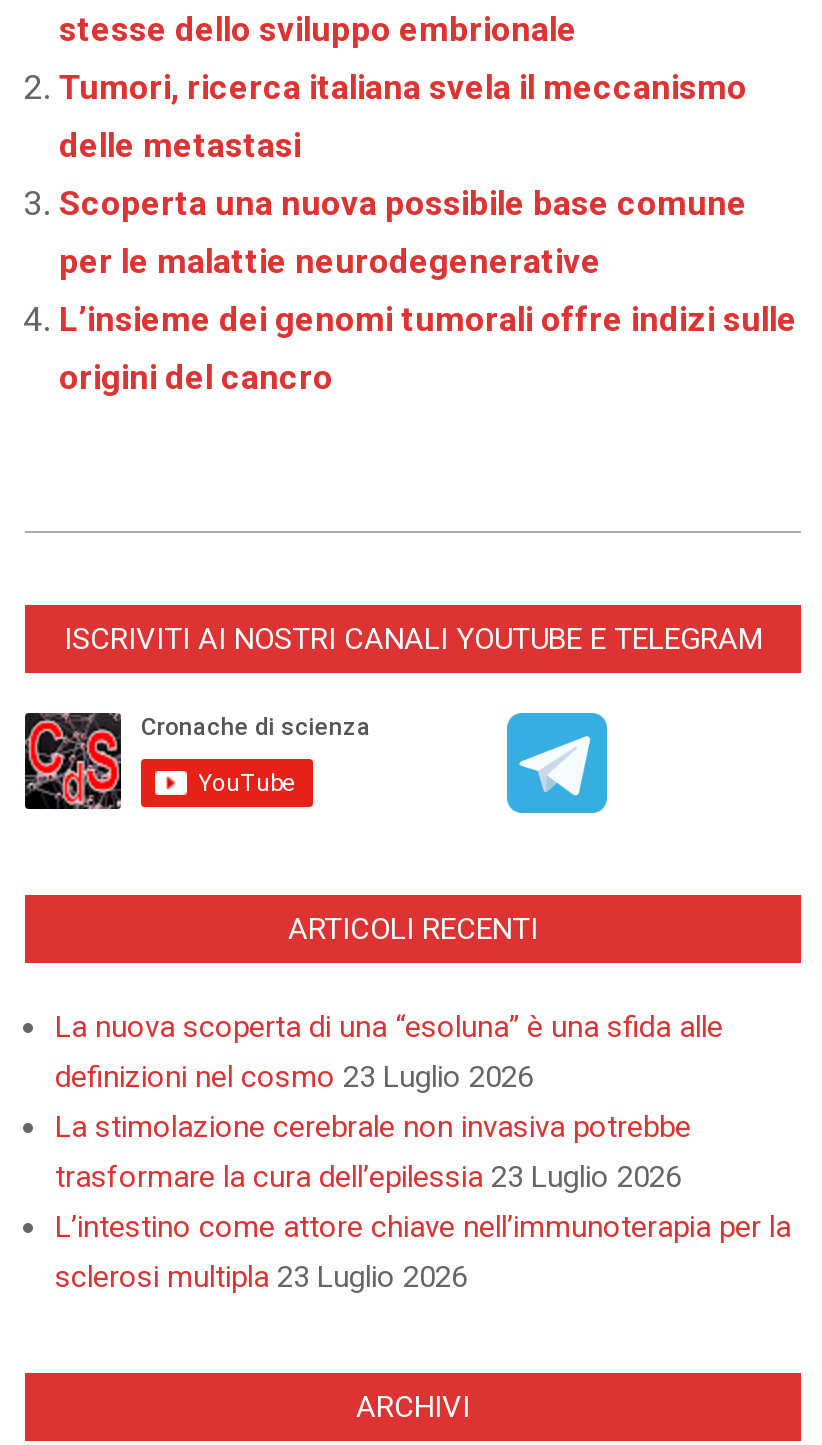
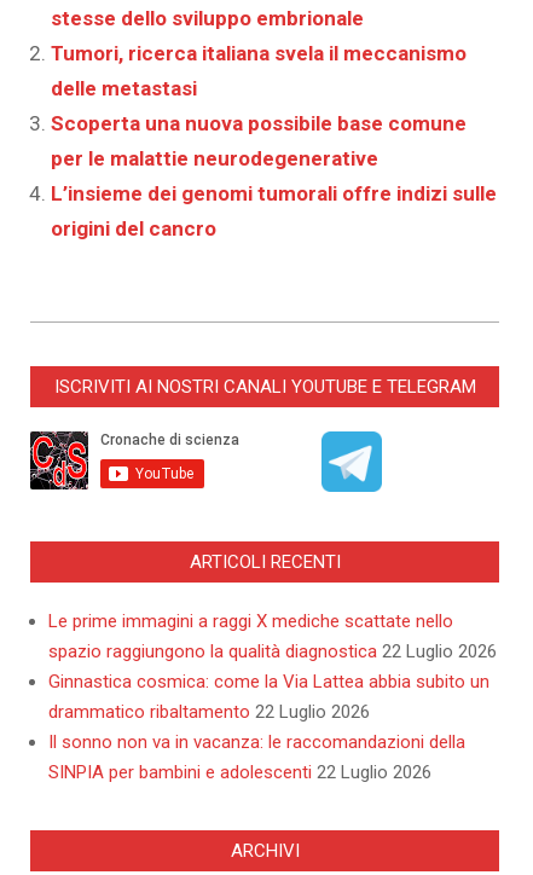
[55,1010,791,1296] La nuova scoperta di una “esoluna” è una sfida alle | definizioni nel cosmo 23 Luglio 2026 | La stimolazione cerebrale non invasiva potrebbe | trasformare la cura dell’epilessia 23 Luglio 2026 | L’intestino come attore chiave nell’immunoterapia per la | sclerosi multipla 23 Luglio 2026 -> [48,611,497,784] Le prime immagini a raggi X mediche scattate nello | spazio raggiungono la qualità diagnostica 22 Luglio 2026 | Ginnastica cosmica: come la Via Lattea abbia subito un | drammatico ribaltamento 22 Luglio 2026 | Il sonno non va in vacanza: le raccomandazioni della | SINPIA per bambini e adolescenti 22 Luglio 2026

